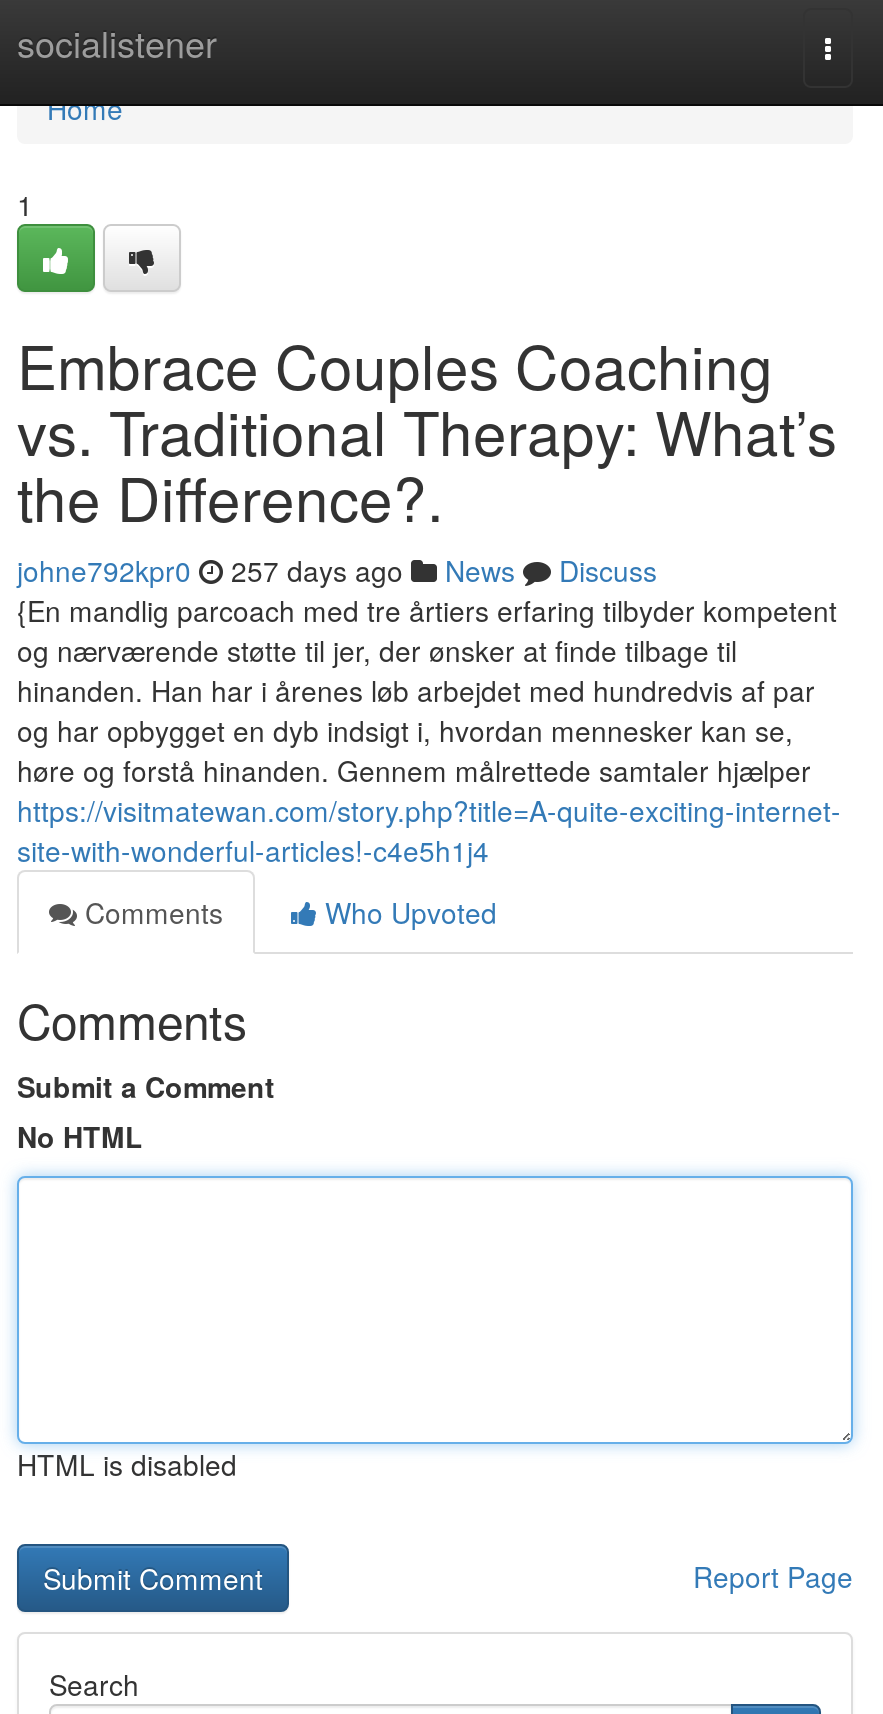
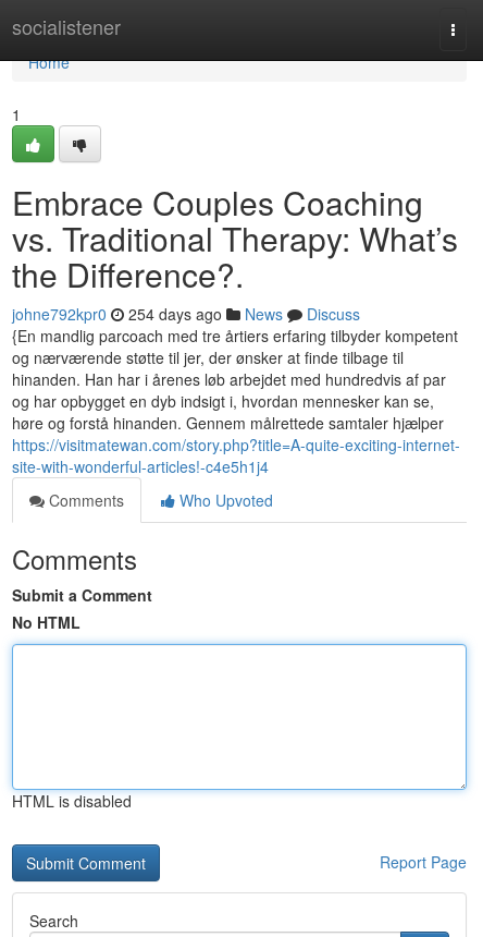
[17,550,657,590] johne792kpr0 257 days ago News Discuss -> [12,303,360,325] johne792kpr0 254 days ago News Discuss

